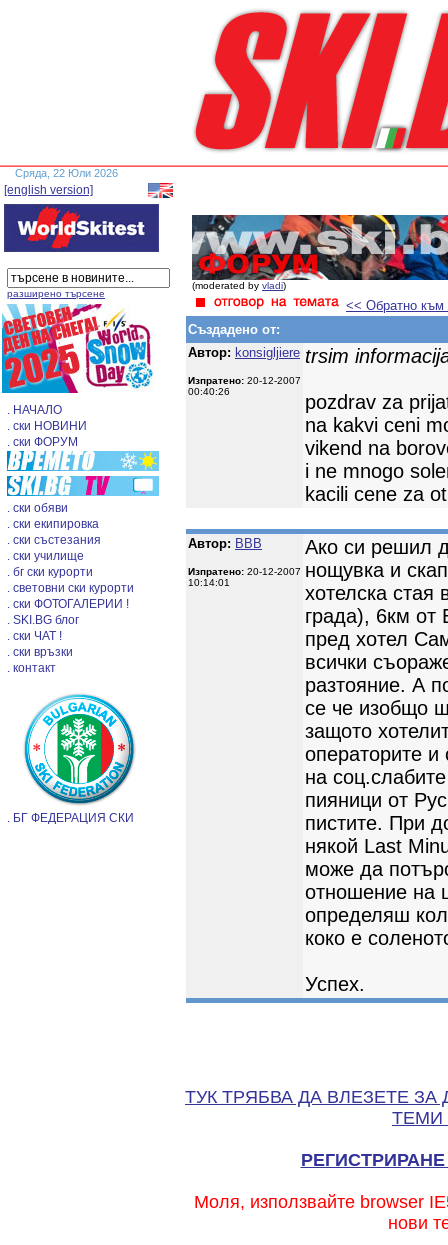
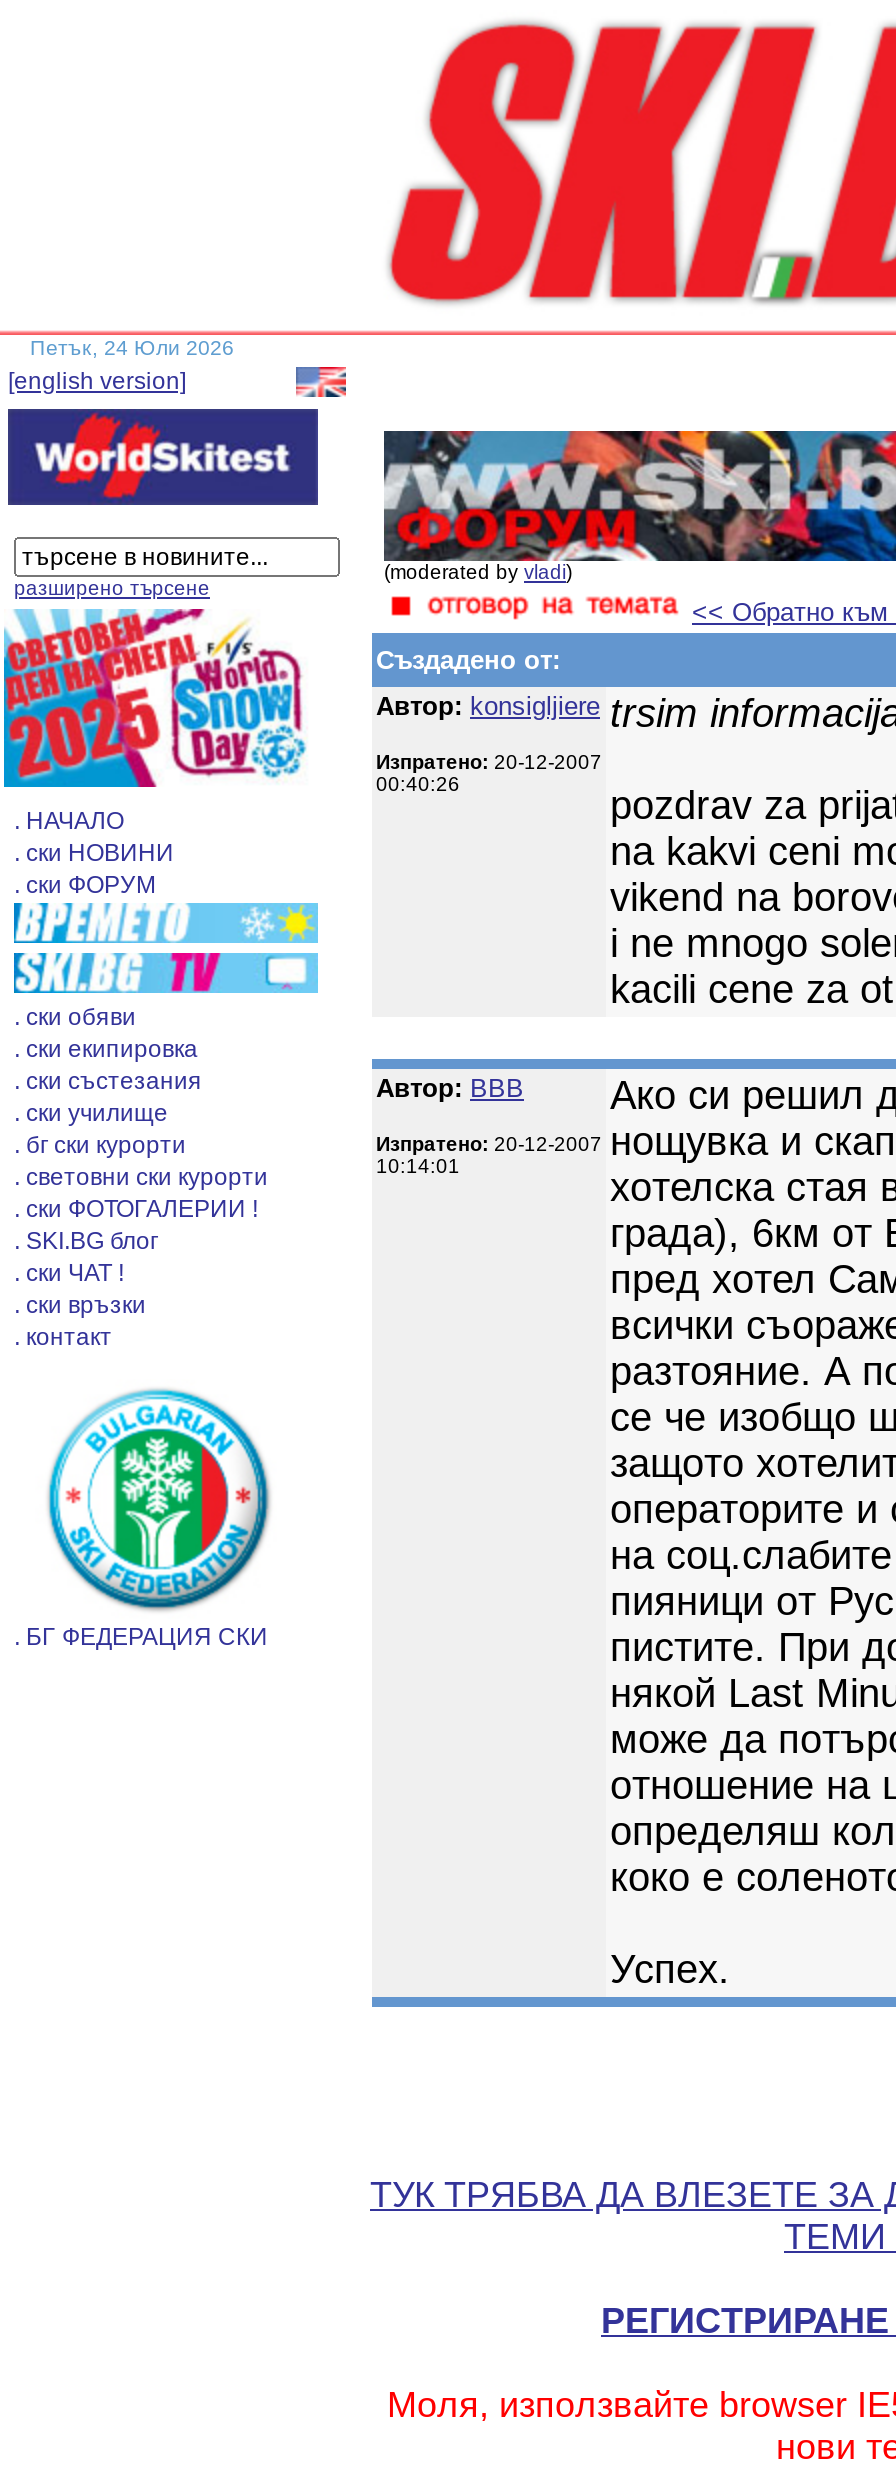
[0,167,118,179] Сряда, 22 Юли 2026 -> [0,335,234,359] Петък, 24 Юли 2026

